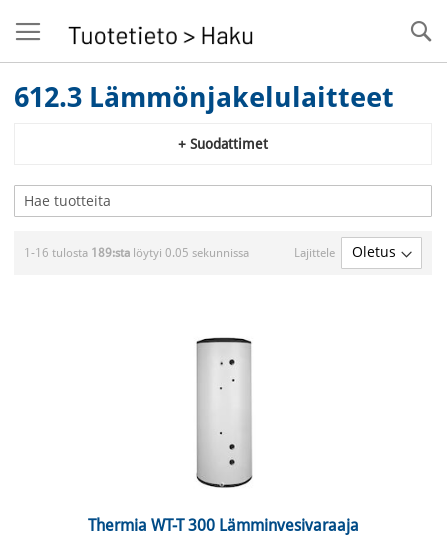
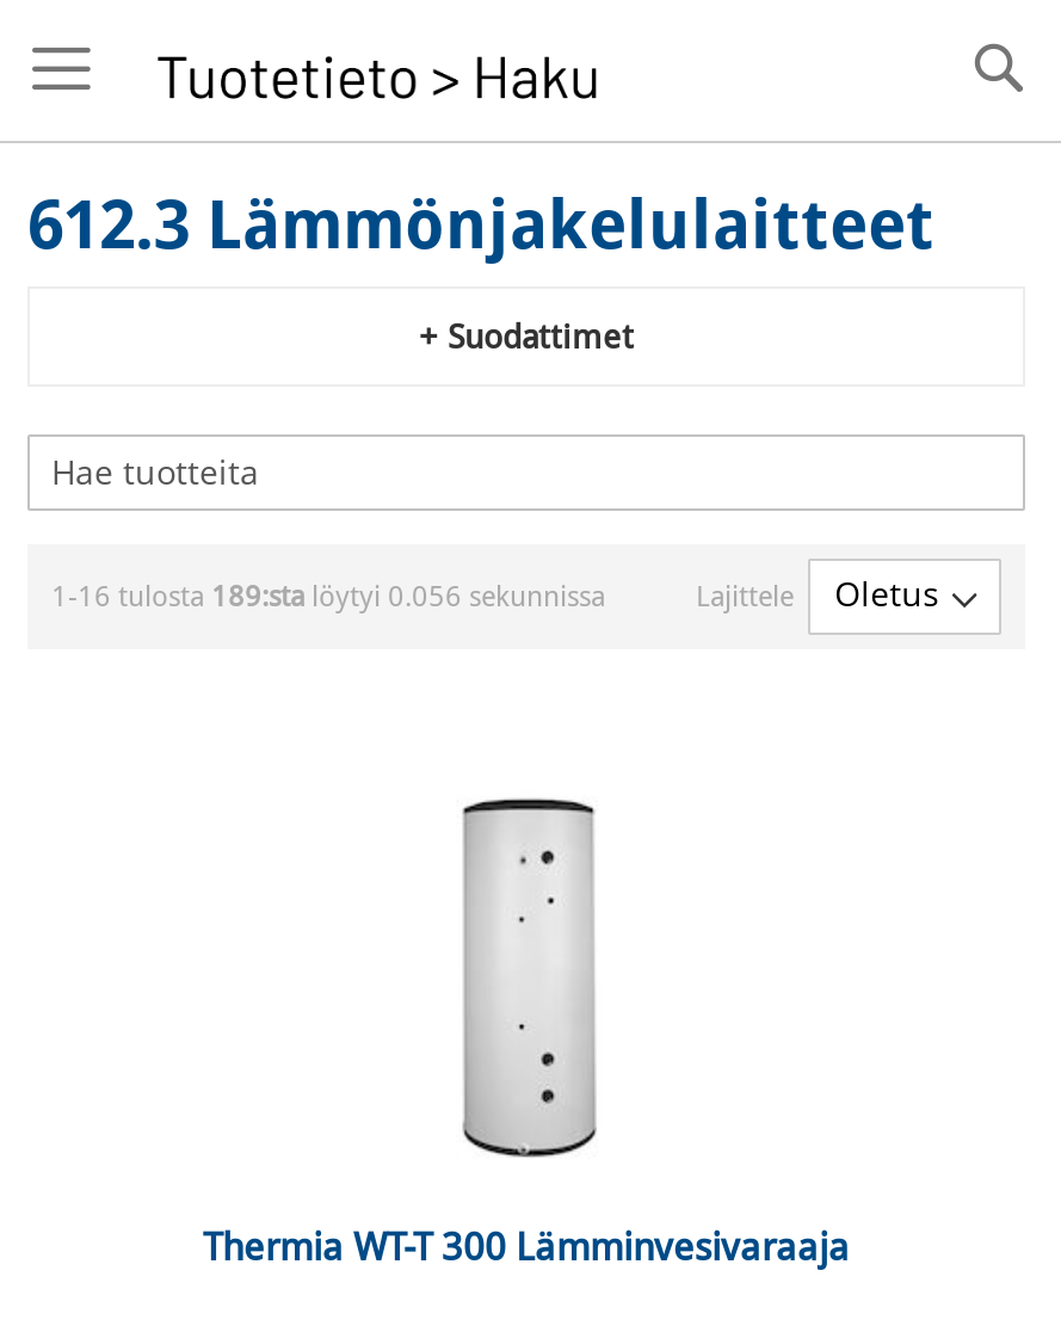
[24,246,249,260] 1-16 tulosta 189:sta löytyi 0.05 sekunnissa -> [51,580,605,613] 1-16 tulosta 189:sta löytyi 0.056 sekunnissa

